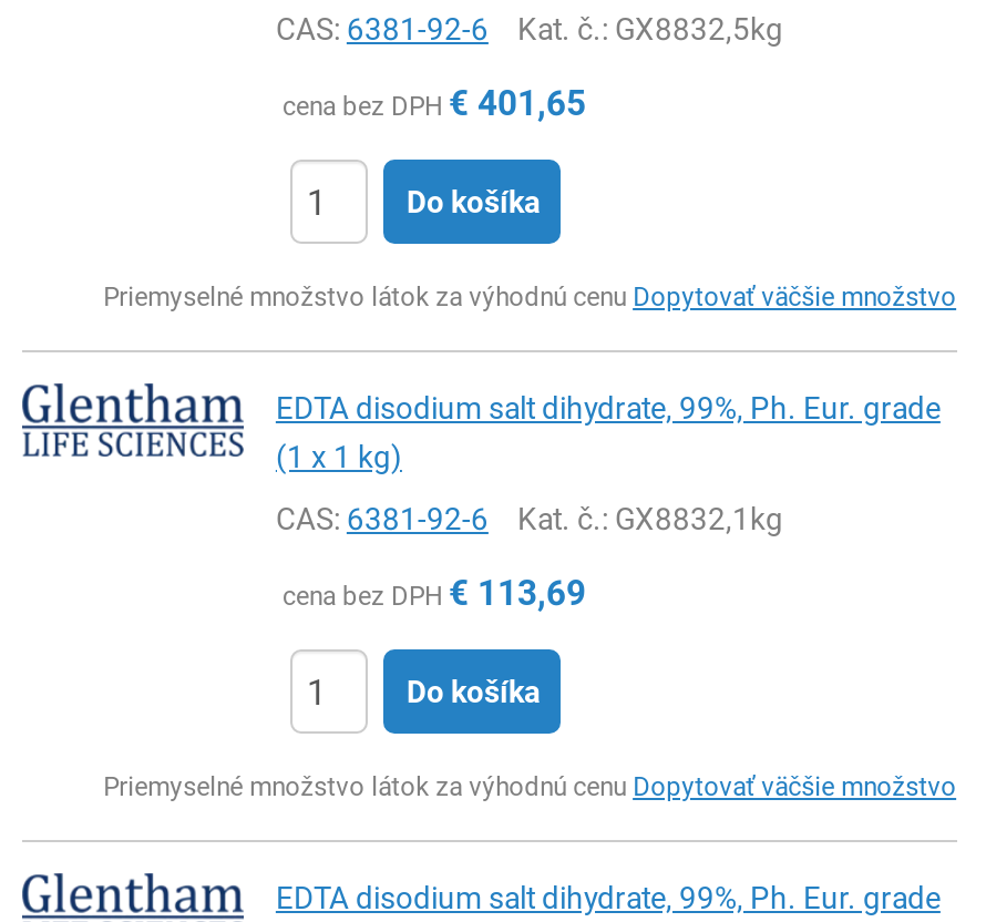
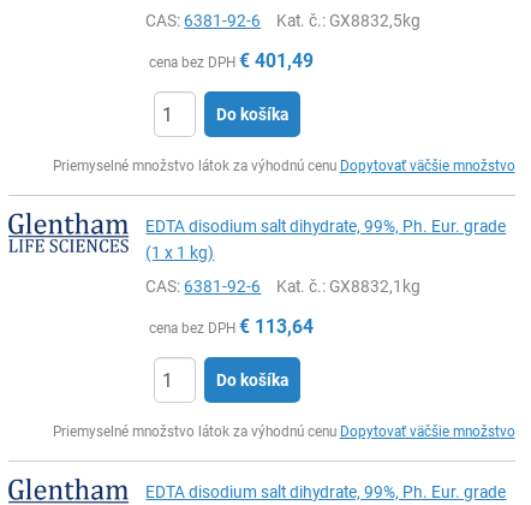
[282,82,586,124] cena bez DPH €401,65 -> [149,49,314,72] cena bez DPH €401,49
[282,572,586,614] cena bez DPH €113,69 -> [149,315,314,338] cena bez DPH €113,64

